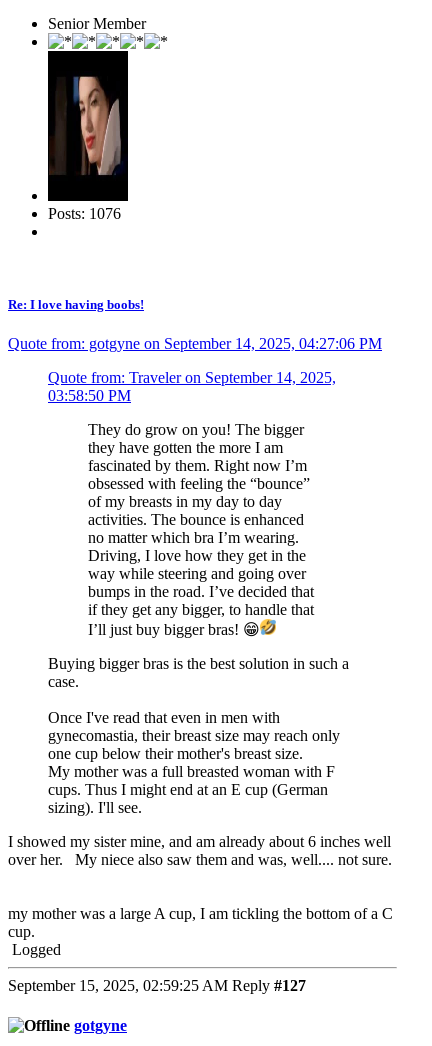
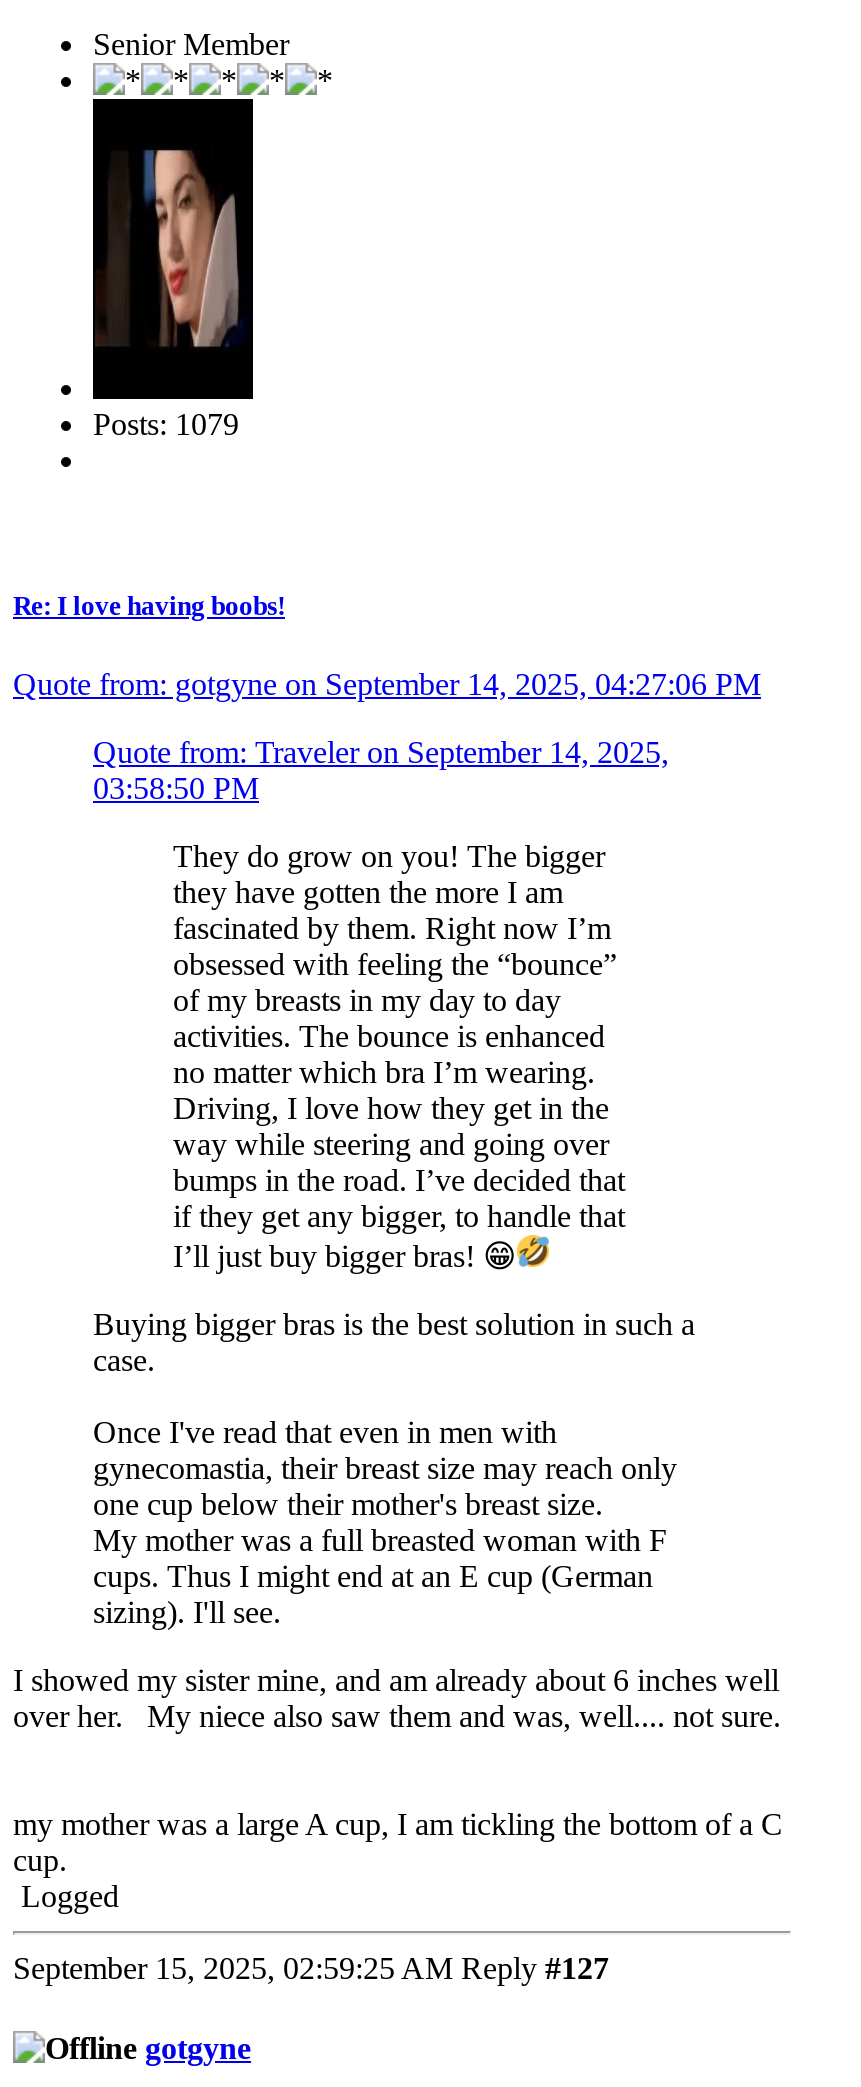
[48,205,121,222] Posts: 1076 -> [93,407,239,441] Posts: 1079

